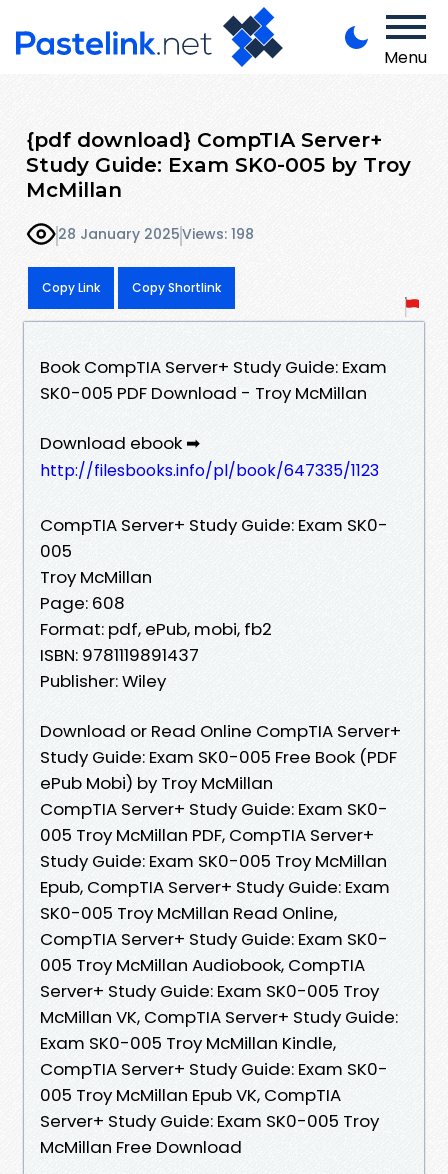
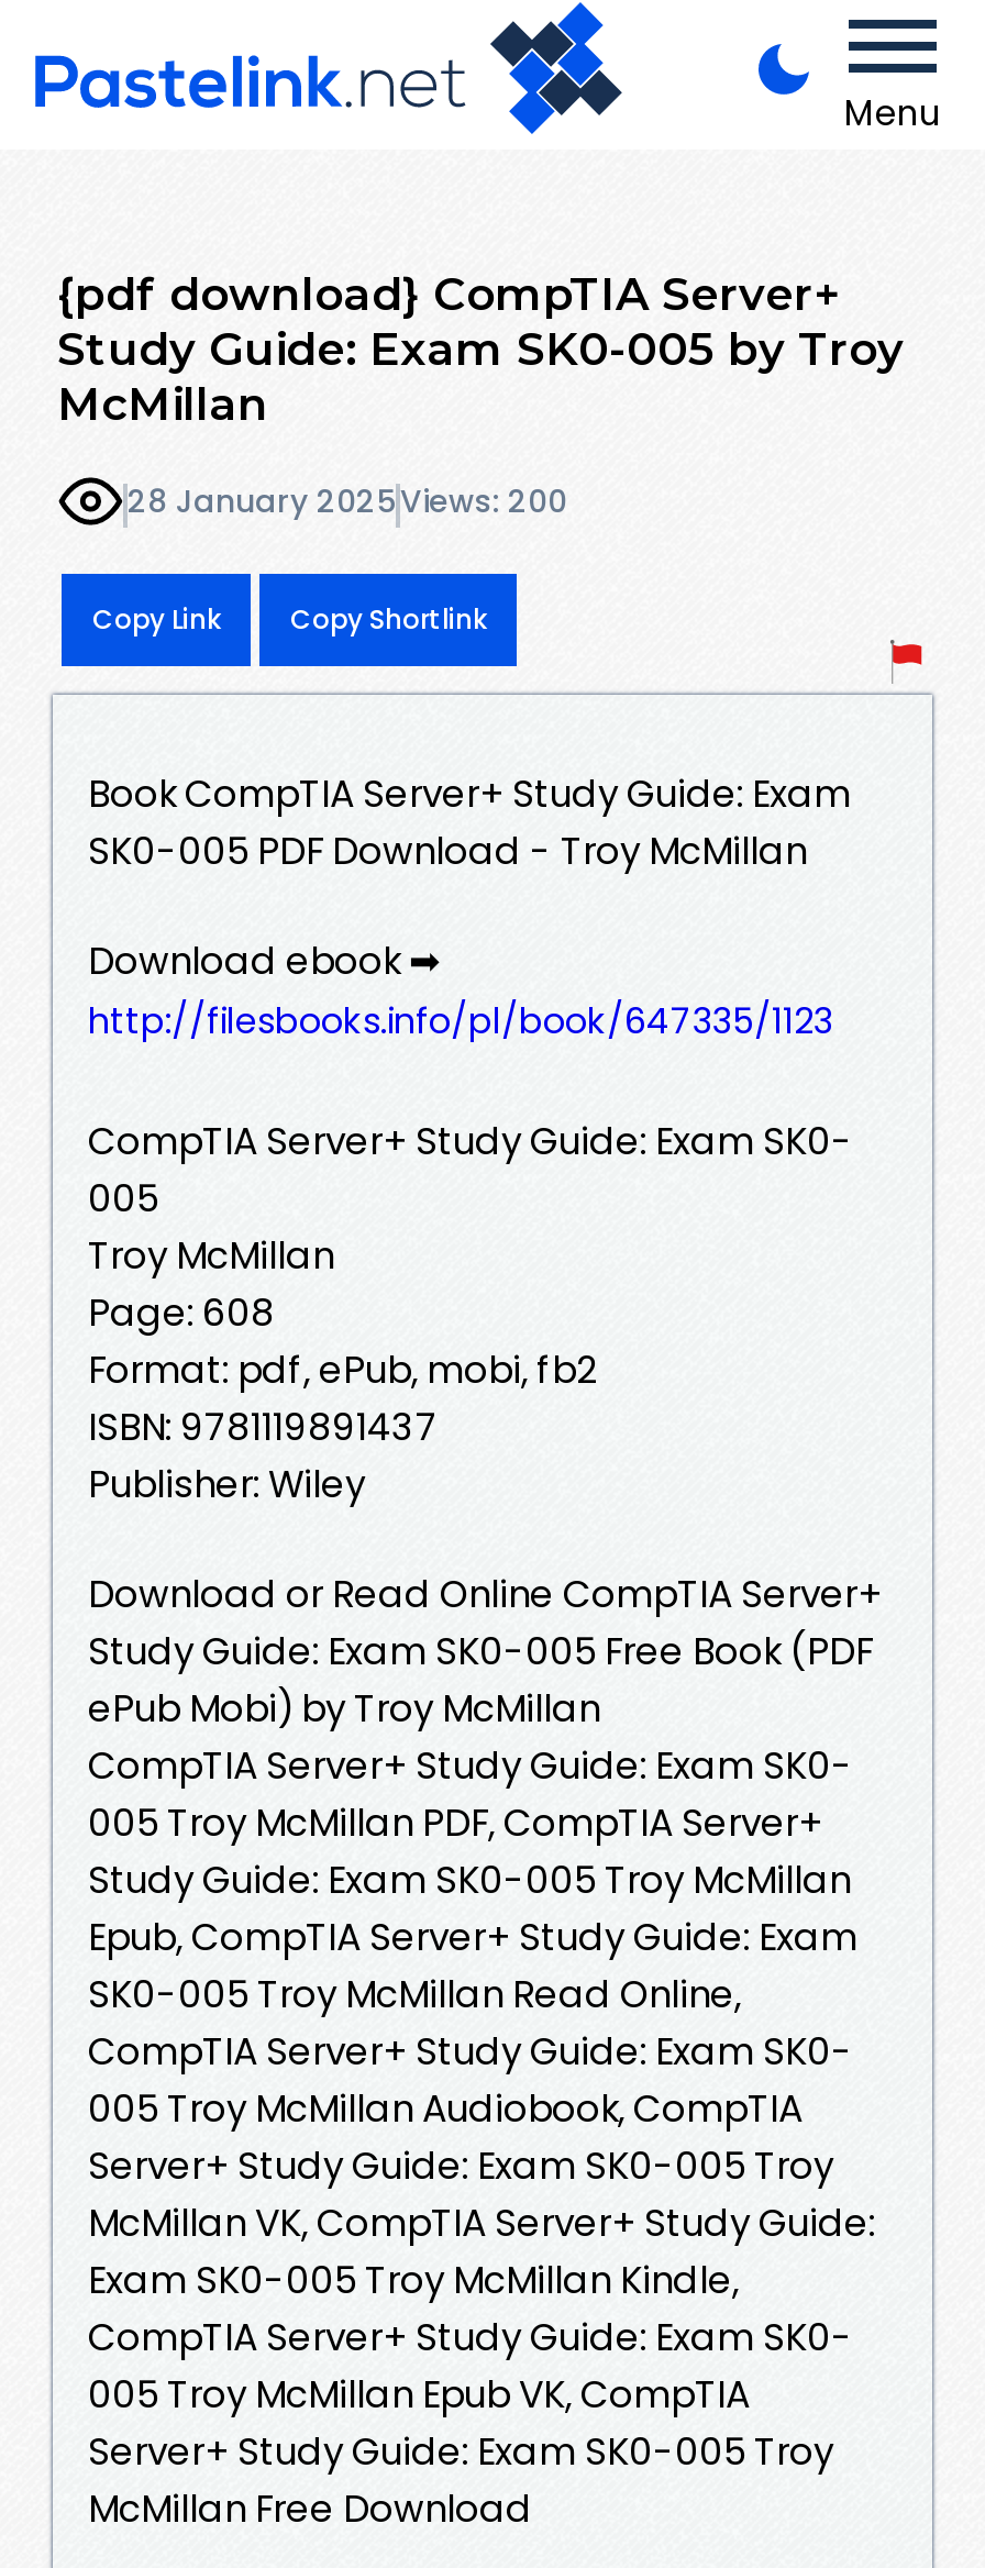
[58,224,254,244] 28 January 2025 Views: 198 -> [128,480,567,524] 28 January 2025 Views: 200

